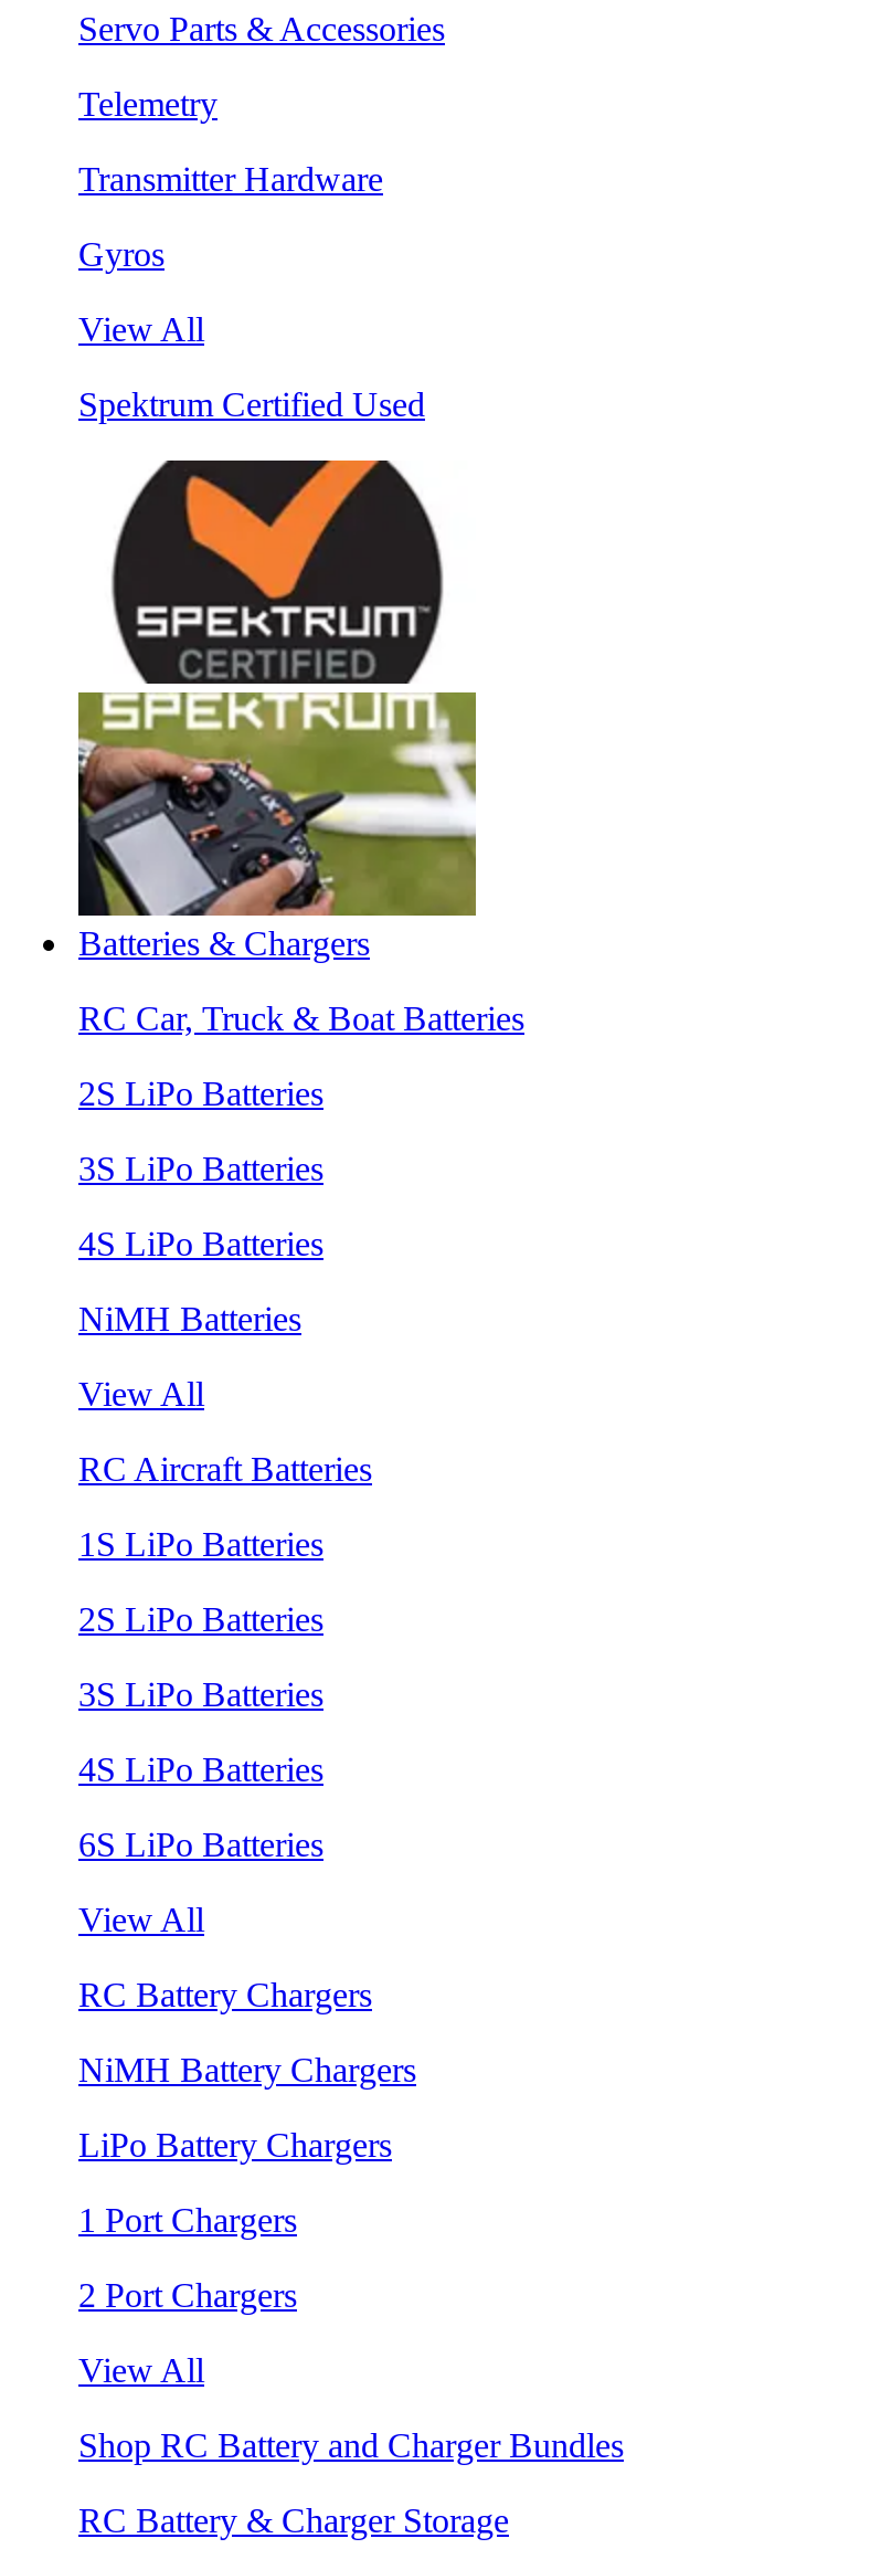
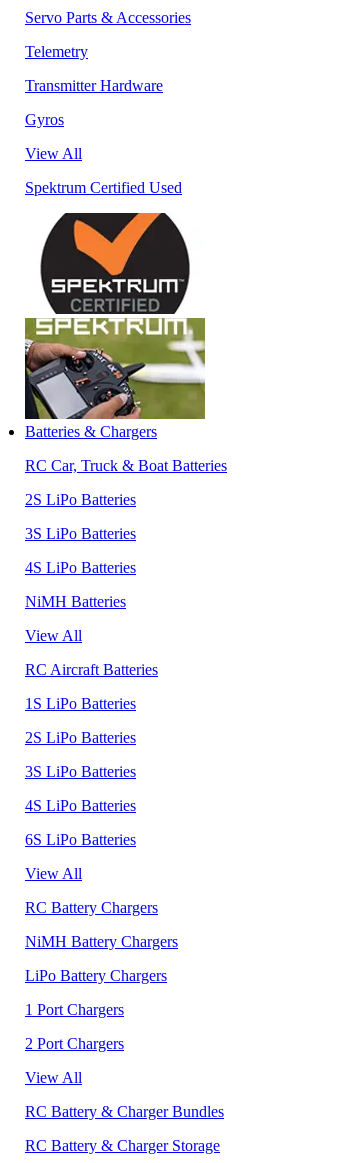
[78,2426,624,2464] Shop RC Battery and Charger Bundles -> [25,1103,224,1120] RC Battery & Charger Bundles

